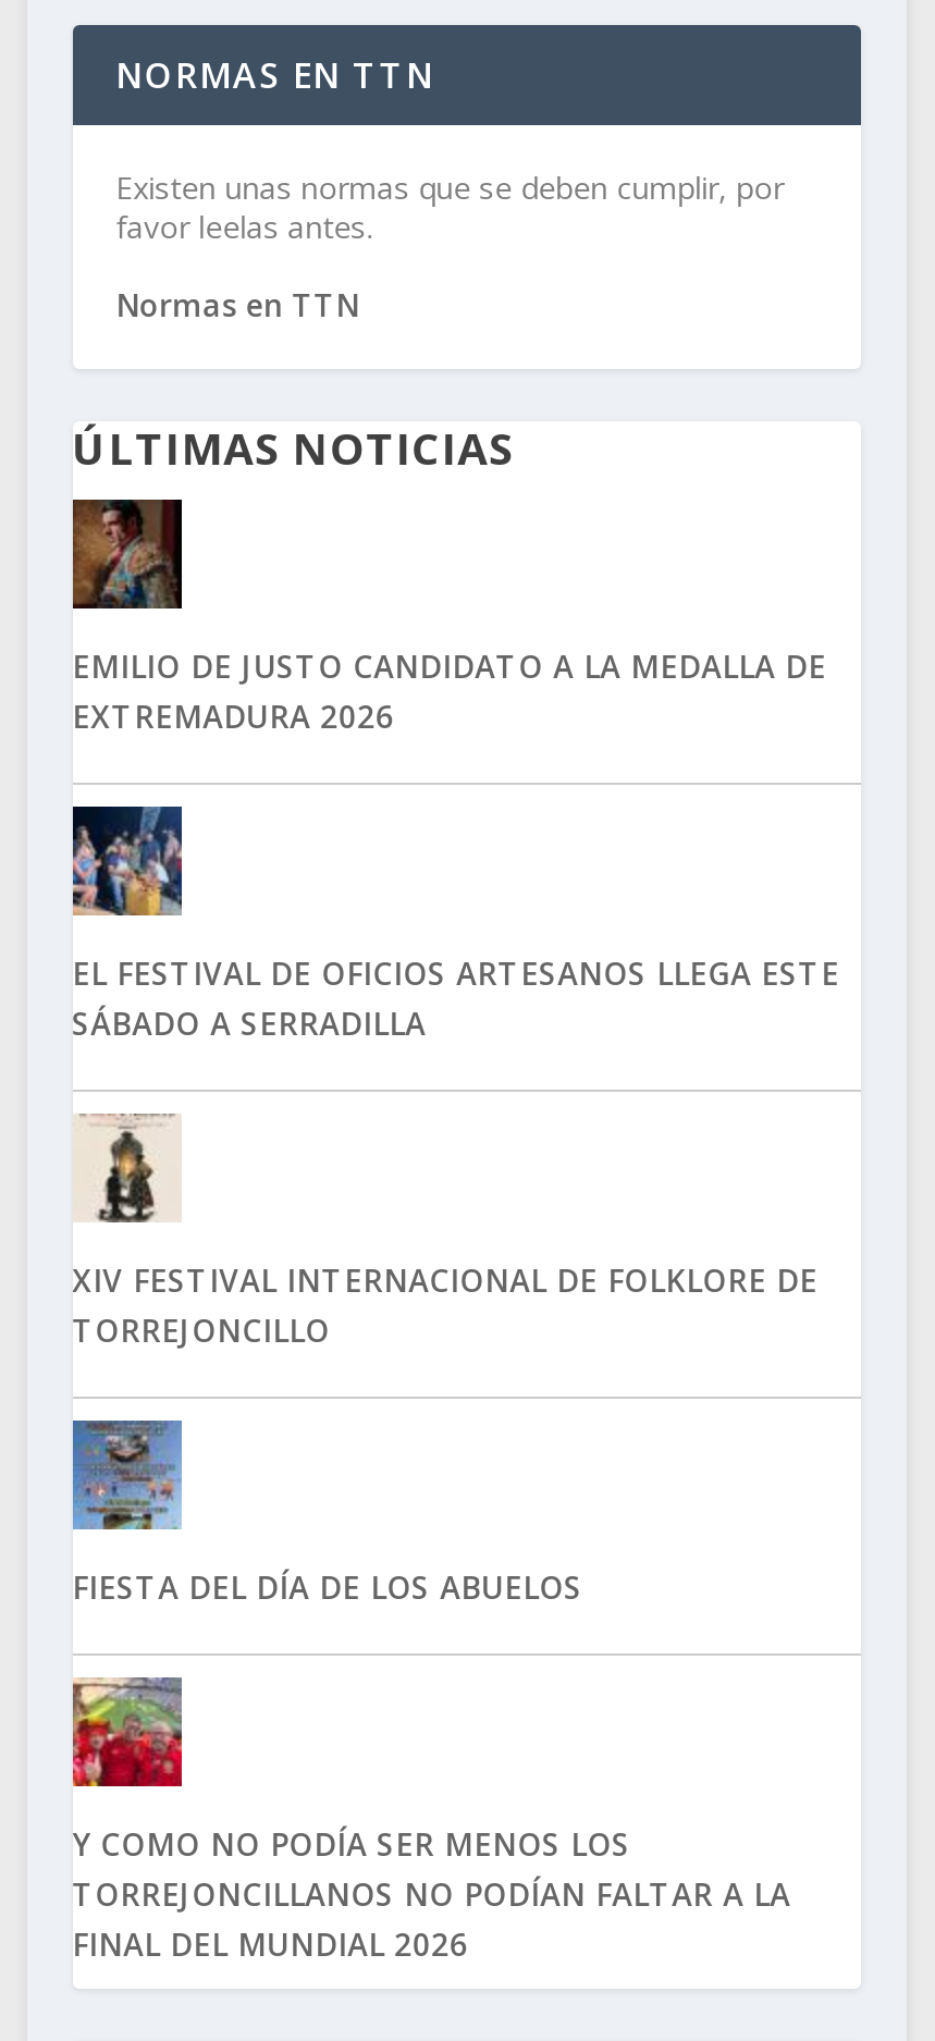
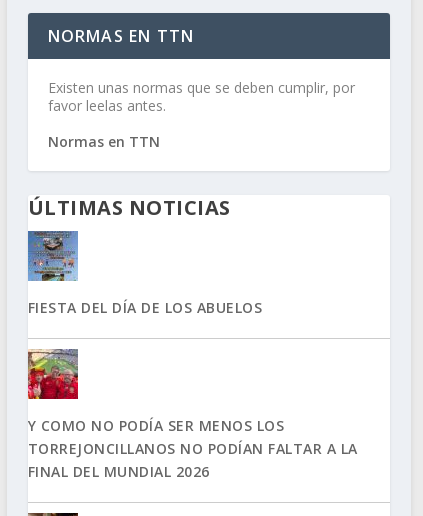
[71,497,826,738] [image] | EMILIO DE JUSTO CANDIDATO A LA MEDALLA DE | EXTREMADURA 2026 -> none
[71,804,839,1045] [image] | EL FESTIVAL DE OFICIOS ARTESANOS LLEGA ESTE | SÁBADO A SERRADILLA -> none
[72,1114,818,1352] [image] | XIV FESTIVAL INTERNACIONAL DE FOLKLORE DE | TORREJONCILLO -> none

